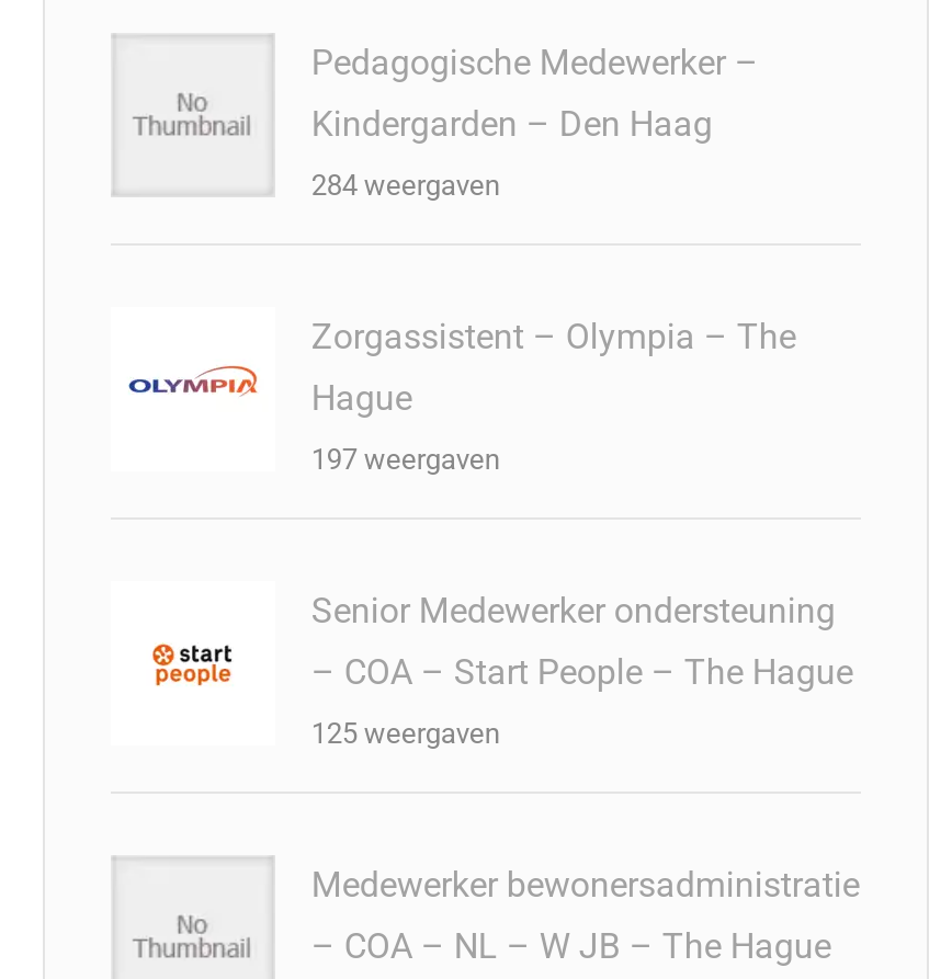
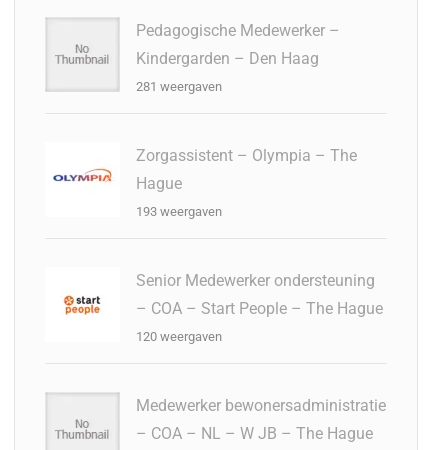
[311,169,500,202] 284 weergaven -> [136,79,222,94] 281 weergaven
[311,443,500,476] 197 weergaven -> [136,204,222,219] 193 weergaven
[311,717,500,750] 125 weergaven -> [136,329,222,344] 120 weergaven

